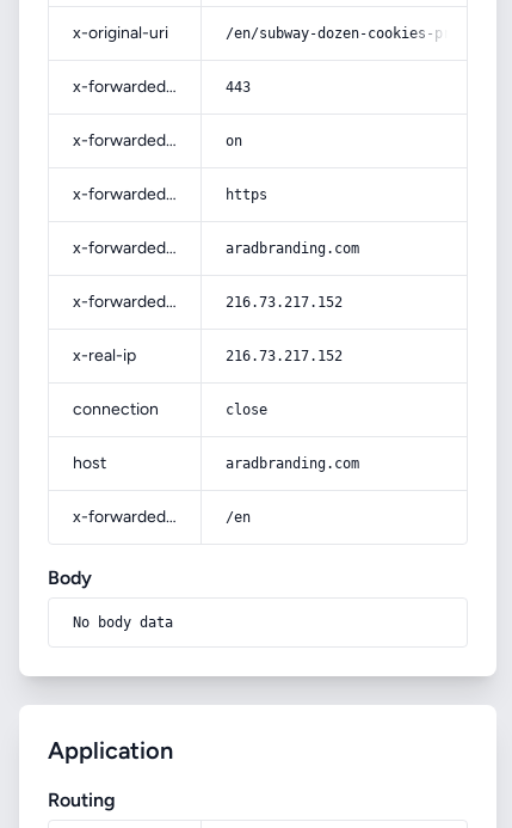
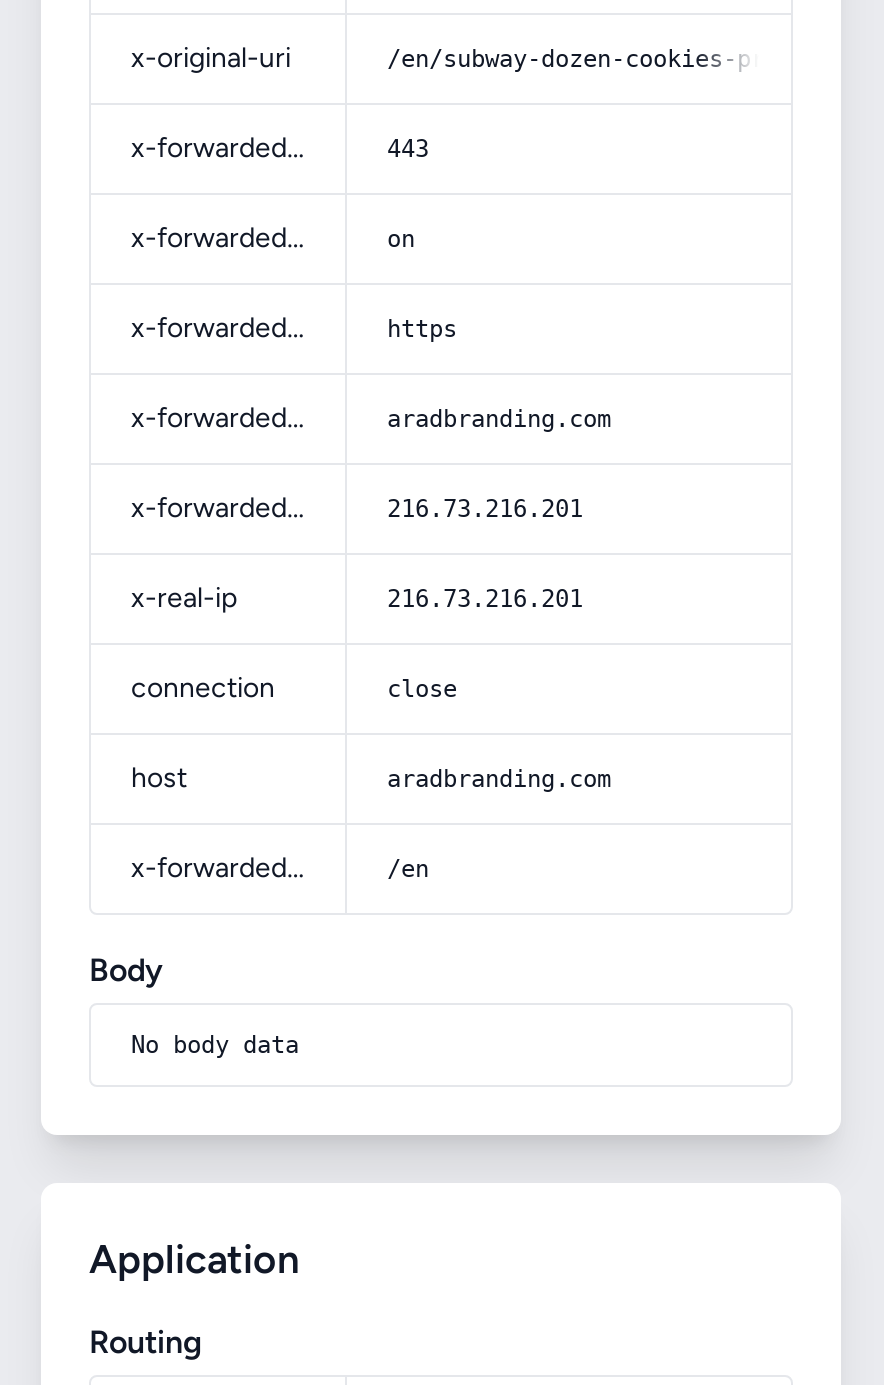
[226,294,343,311] 216.73.217.152 -> [387,495,583,523] 216.73.216.201
[226,348,343,364] 216.73.217.152 -> [387,585,583,613] 216.73.216.201

